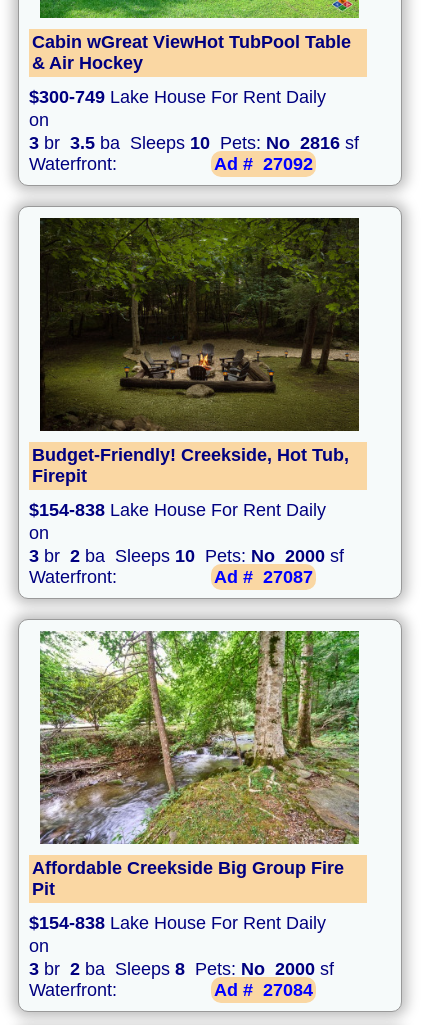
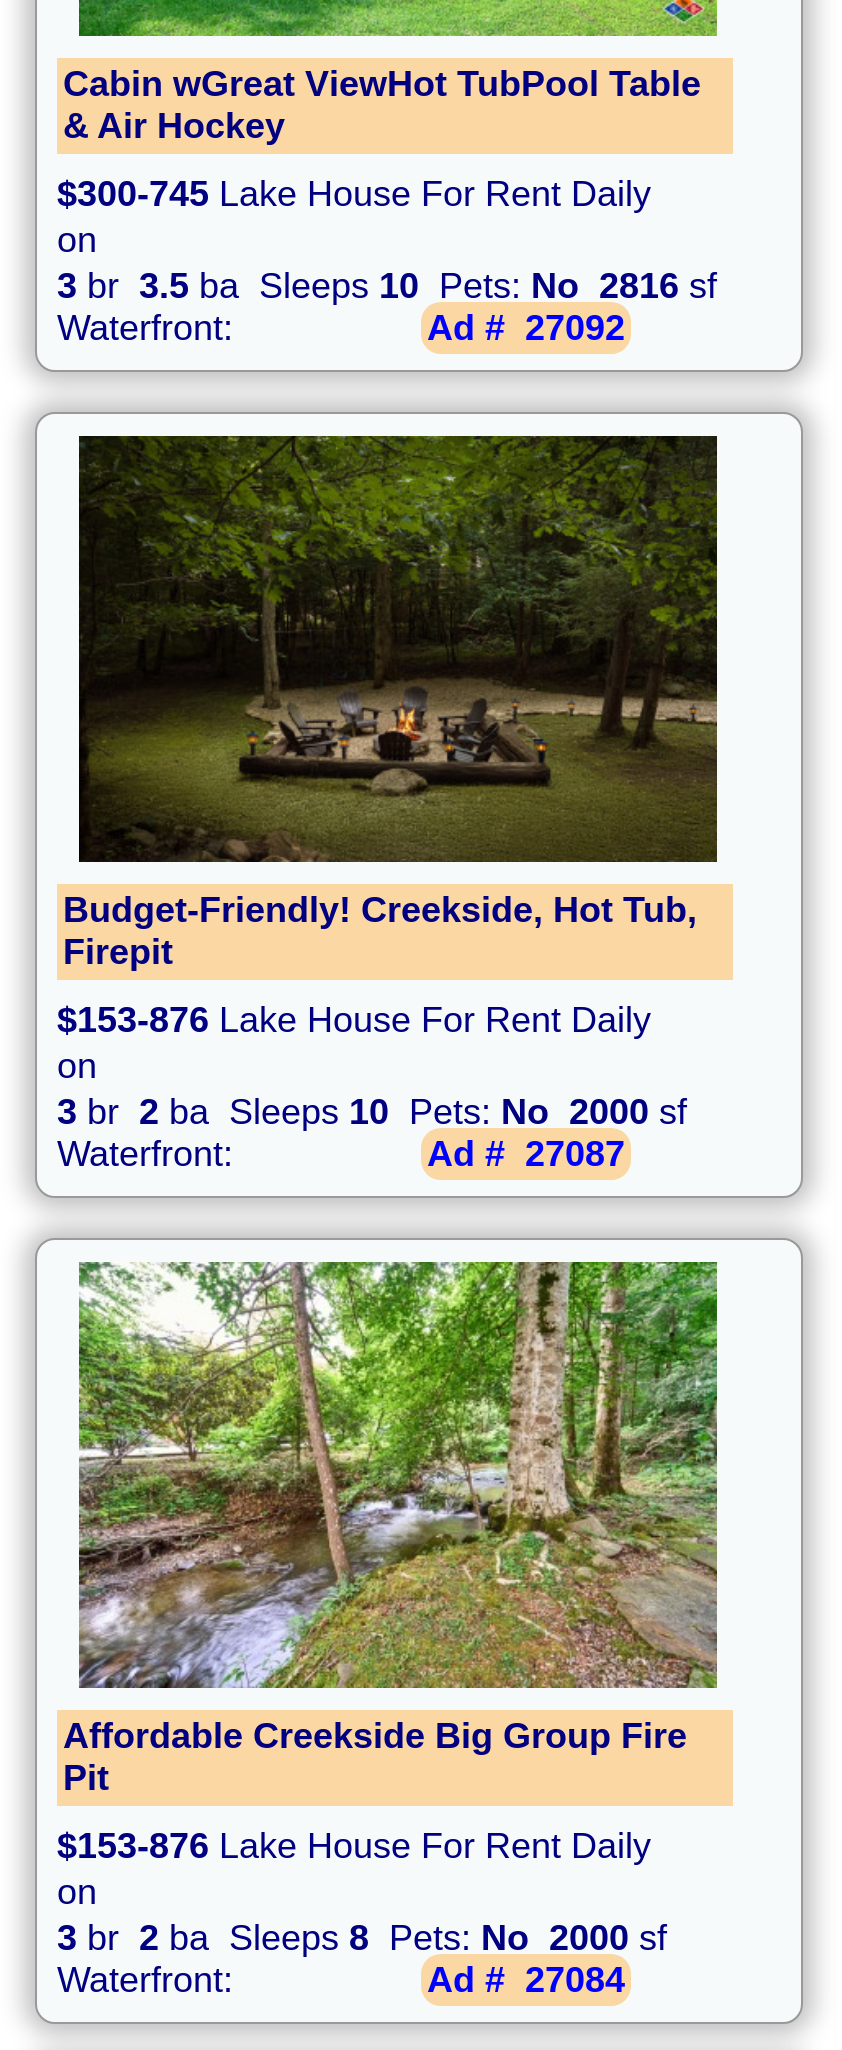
[29,87,326,107] $300-749 Lake House For Rent Daily -> [57,174,651,214] $300-745 Lake House For Rent Daily
[29,500,326,520] $154-838 Lake House For Rent Daily -> [57,1000,651,1040] $153-876 Lake House For Rent Daily
[29,913,326,933] $154-838 Lake House For Rent Daily -> [57,1826,651,1866] $153-876 Lake House For Rent Daily

